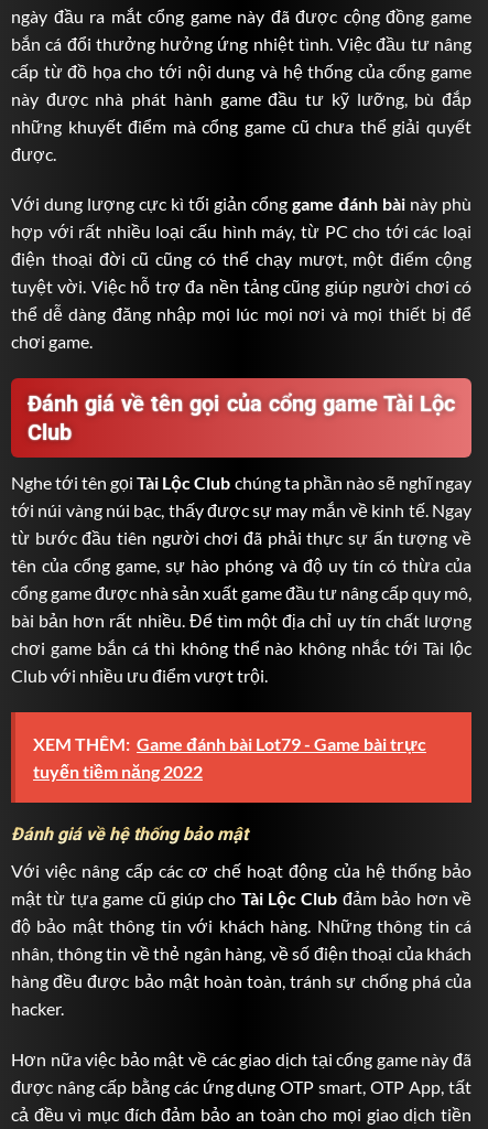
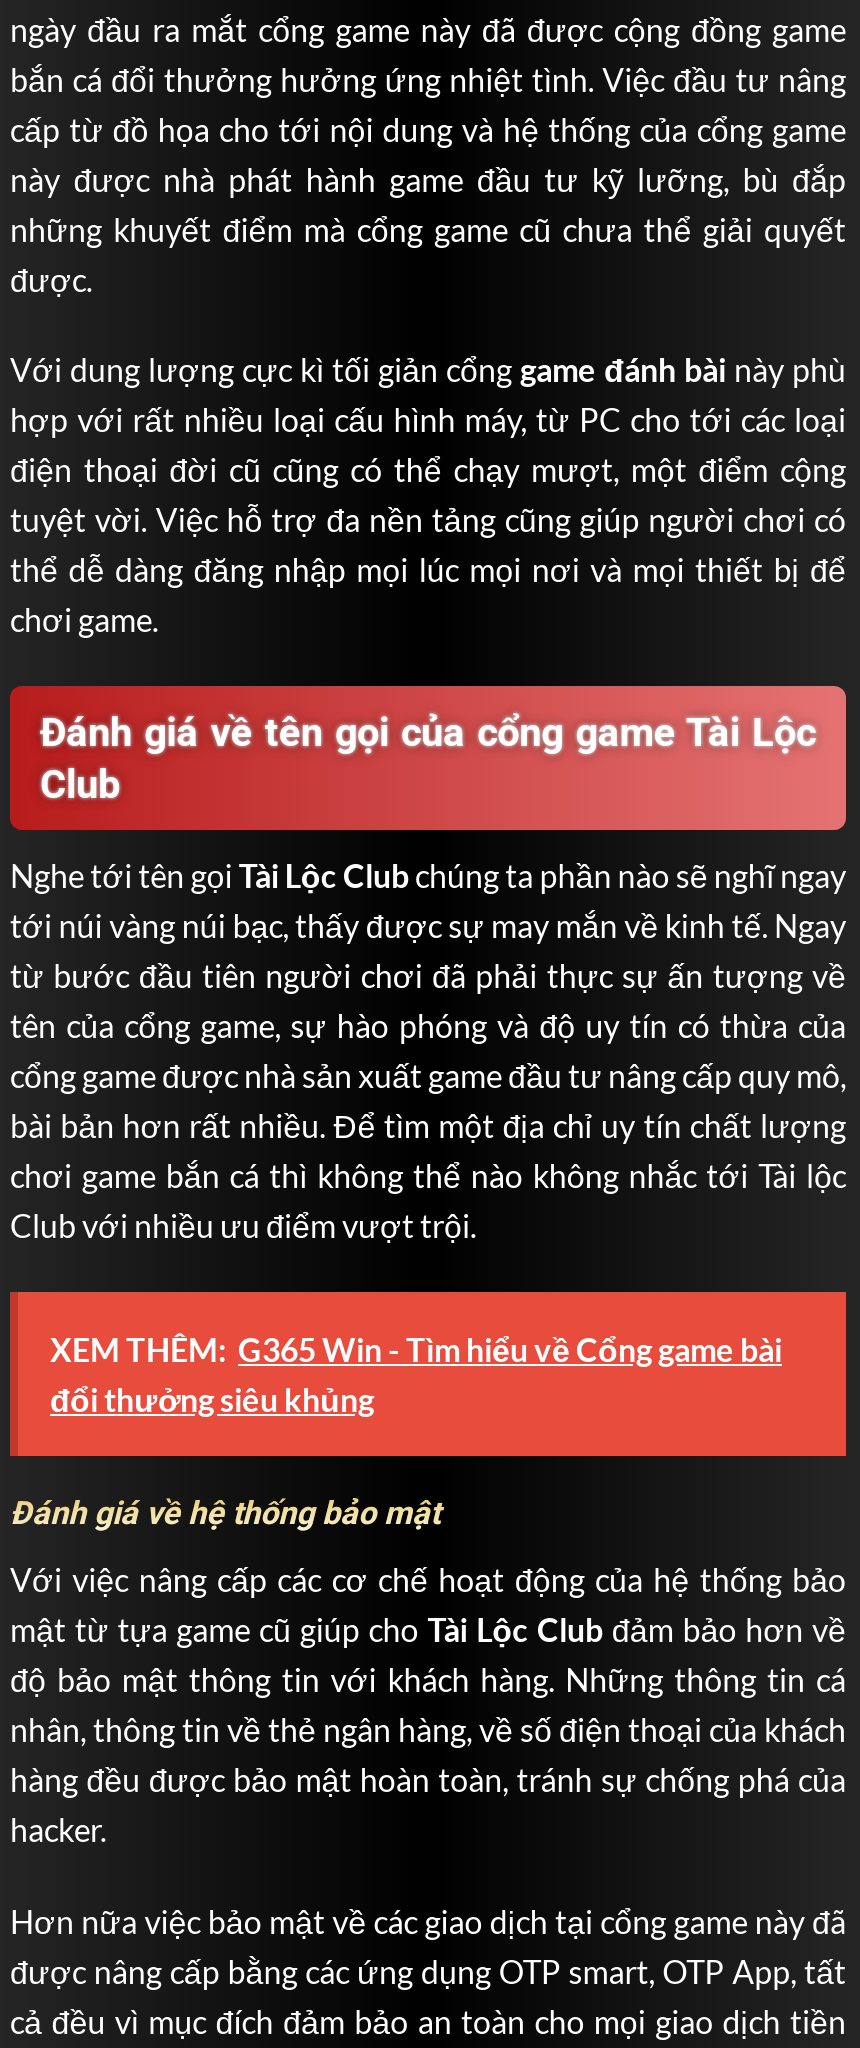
[33,733,426,782] XEM THÊM: Game đánh bài Lot79 - Game bài trực | tuyến tiềm năng 2022 -> [50,1330,782,1418] XEM THÊM: G365 Win - Tìm hiểu về Cổng game bài | đổi thưởng siêu khủng

